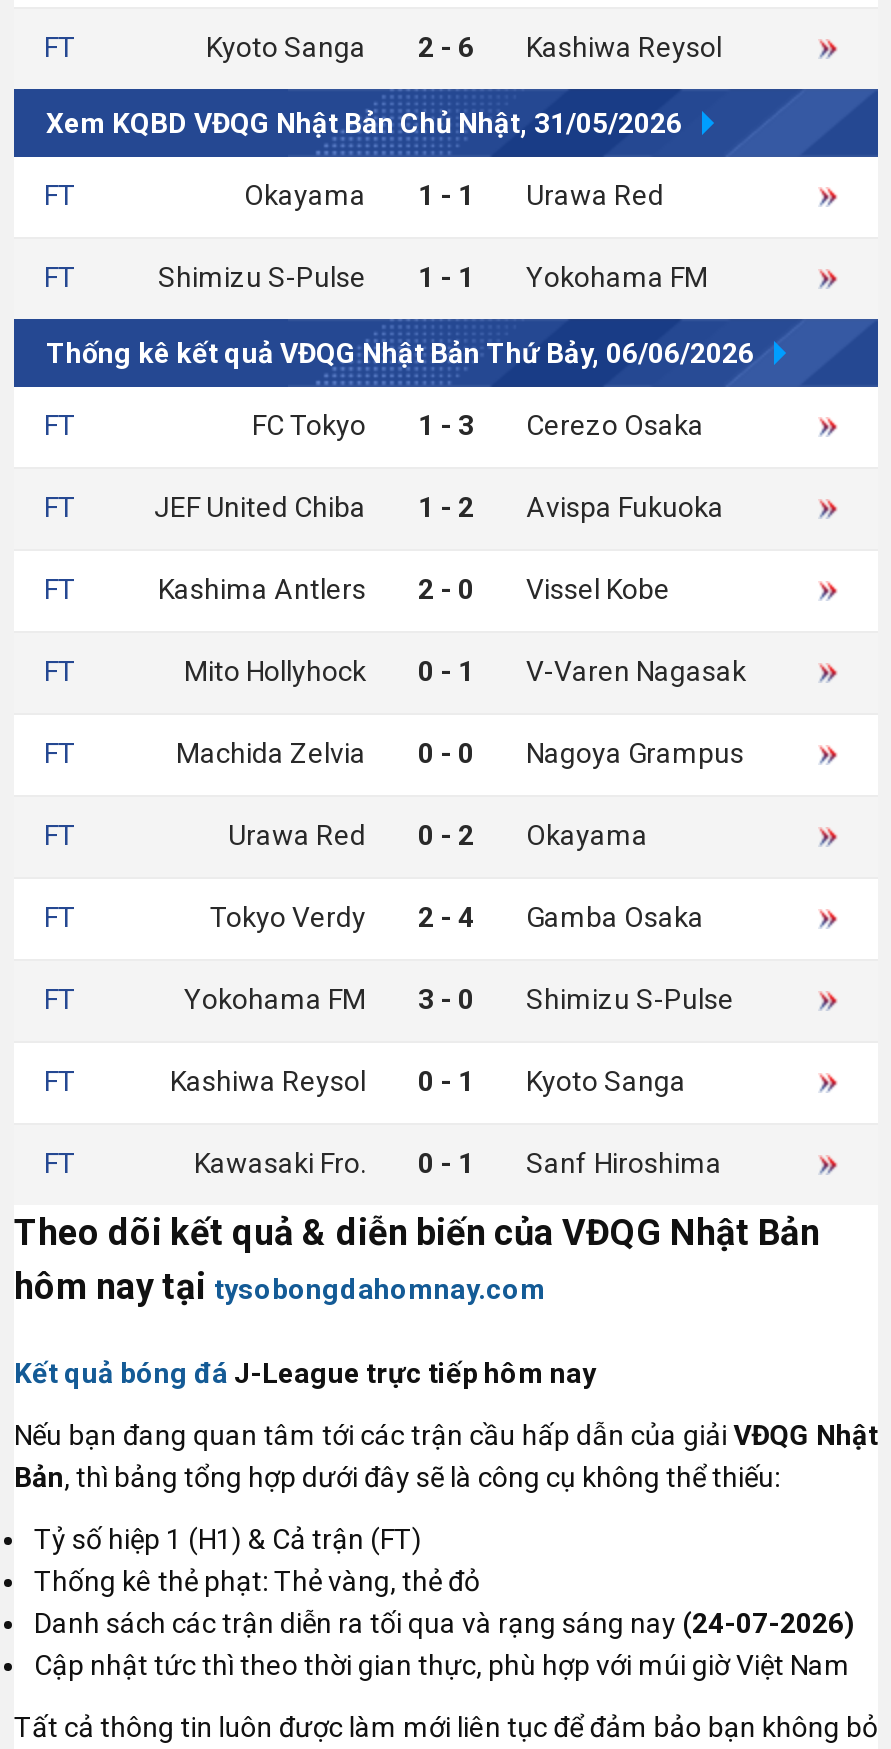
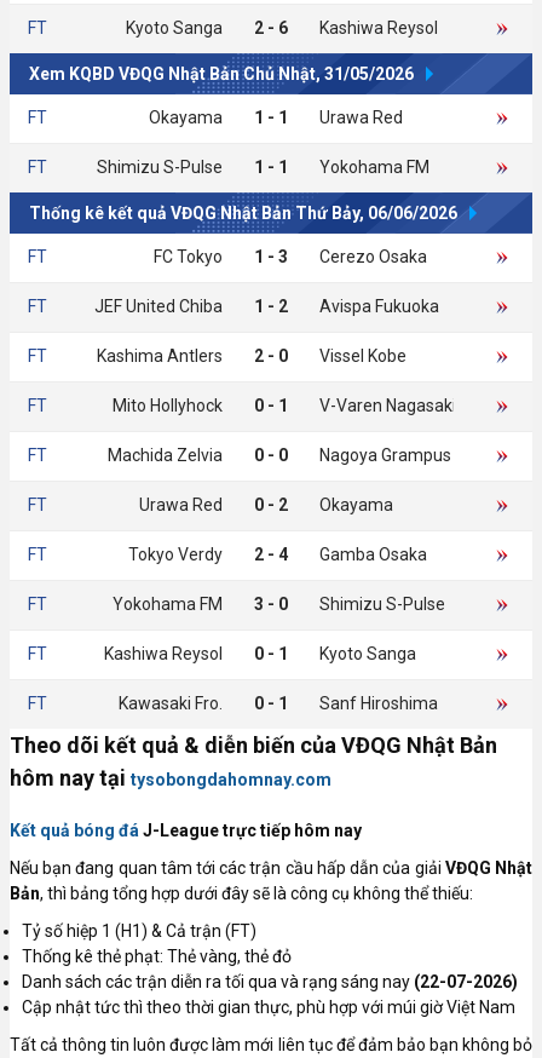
[34,1607,854,1639] Danh sách các trận diễn ra tối qua và rạng sáng nay (24-07-2026) -> [22,972,518,991] Danh sách các trận diễn ra tối qua và rạng sáng nay (22-07-2026)

